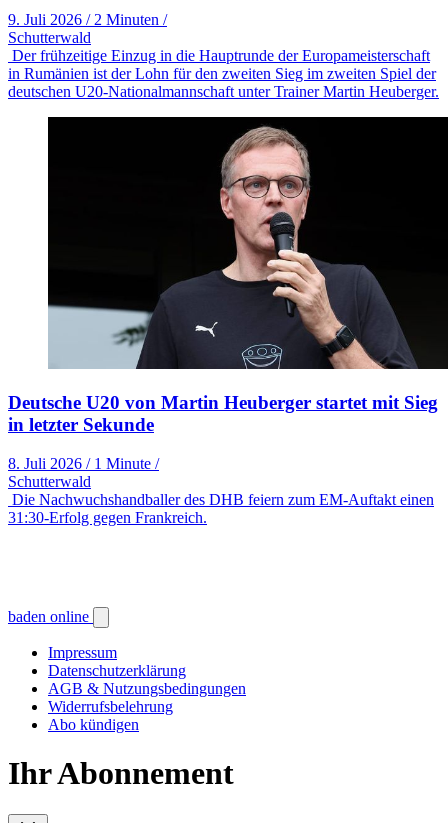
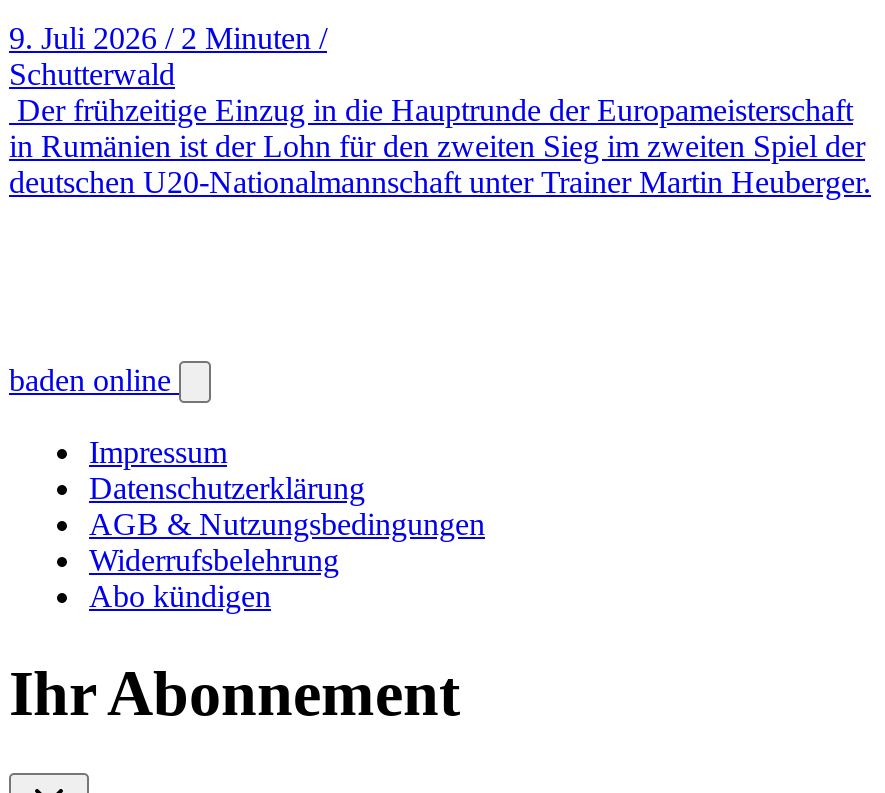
[8,116,445,526] [image] | Deutsche U20 von Martin Heuberger startet mit Sieg | in letzter Sekunde | 8. Juli 2026 / 1 Minute / | Schutterwald | Die Nachwuchshandballer des DHB feiern zum EM-Auftakt einen | 31:30-Erfolg gegen Frankreich. -> none

